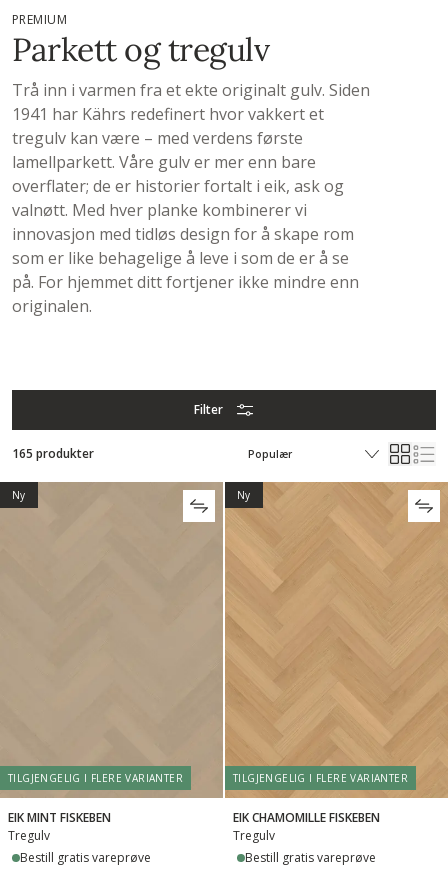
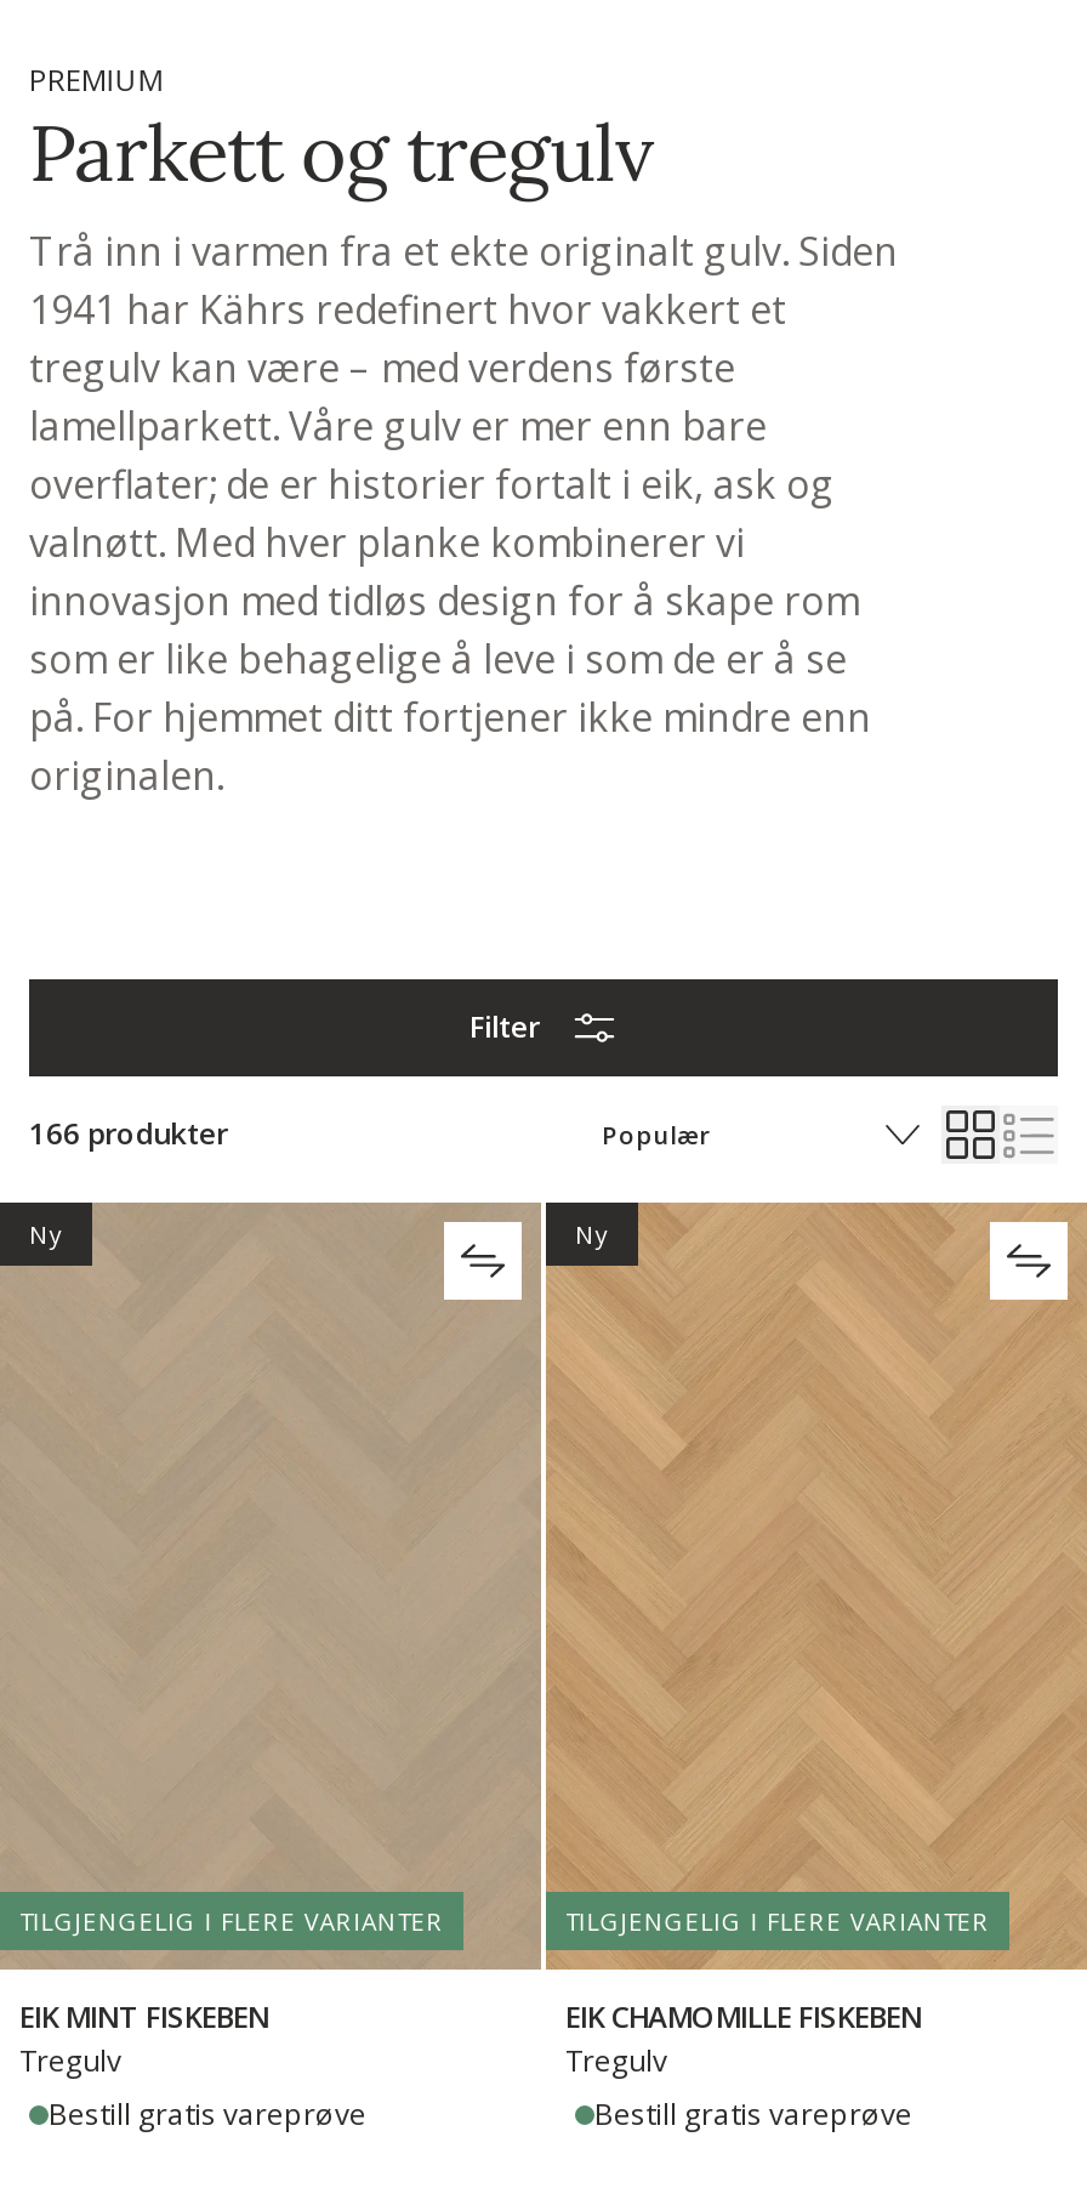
[12,445,94,462] 165 produkter -> [29,1113,228,1154] 166 produkter

